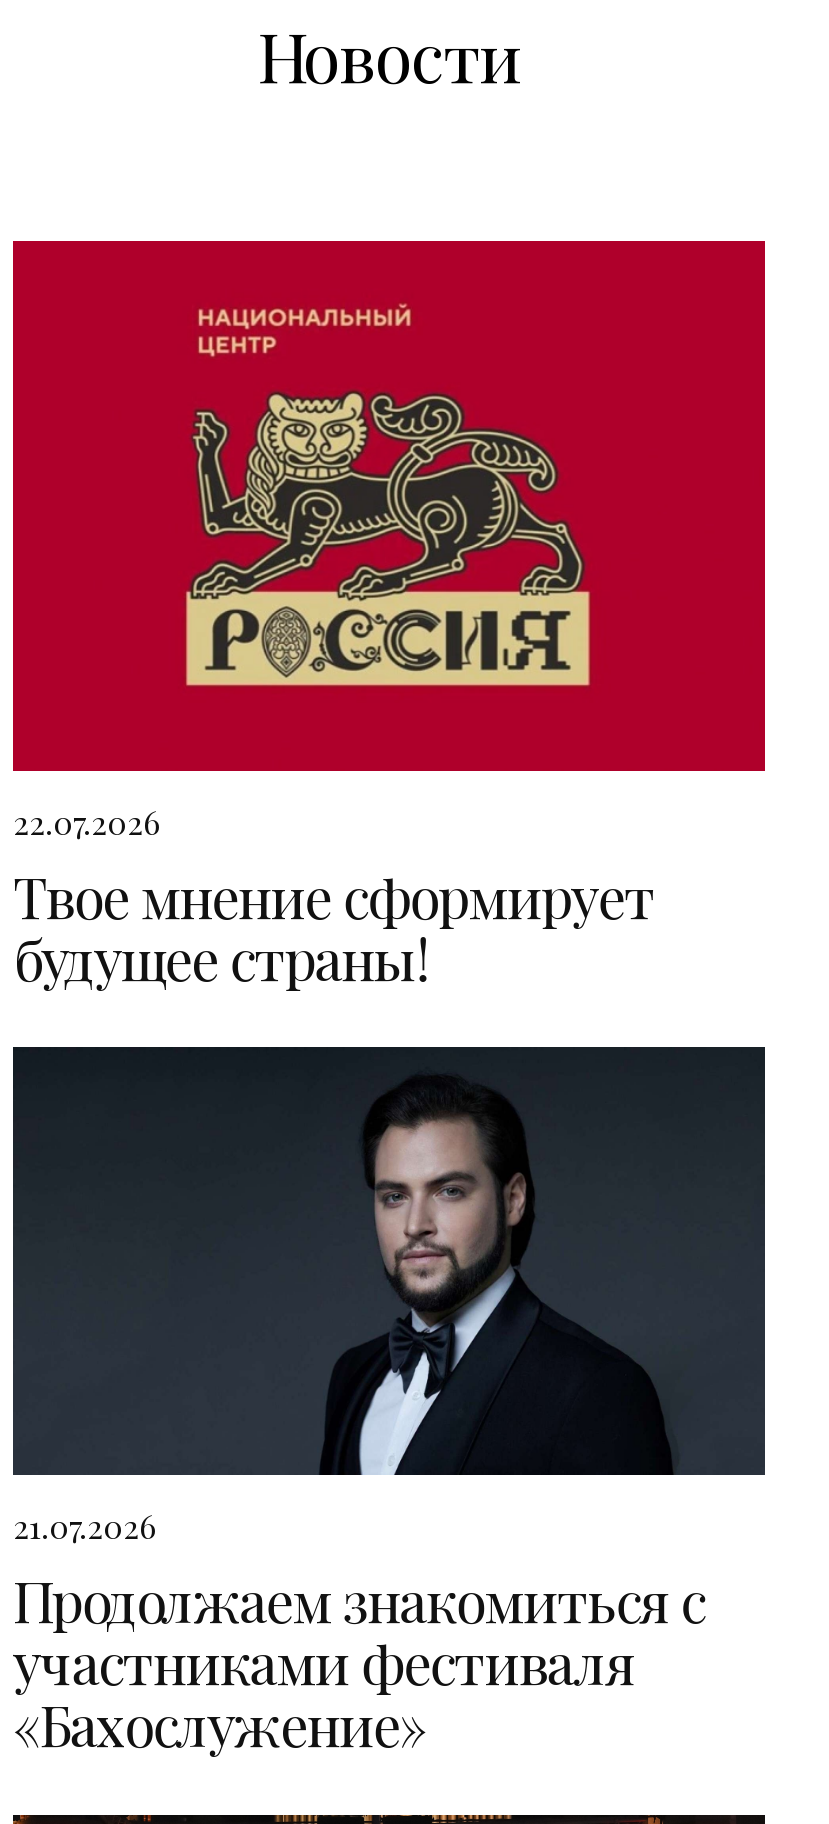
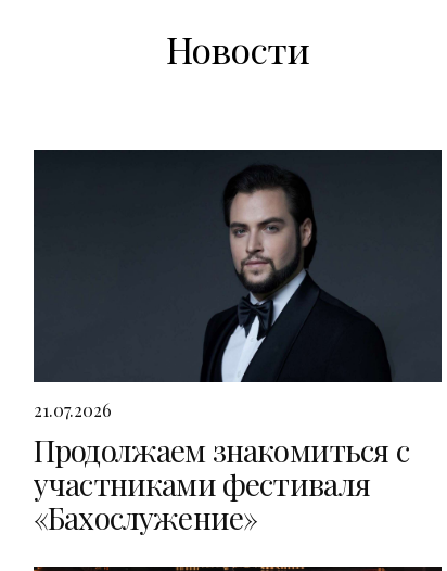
[11,239,767,995] [image] | 22.07.2026 | Твое мнение сформирует | будущее страны! -> none

